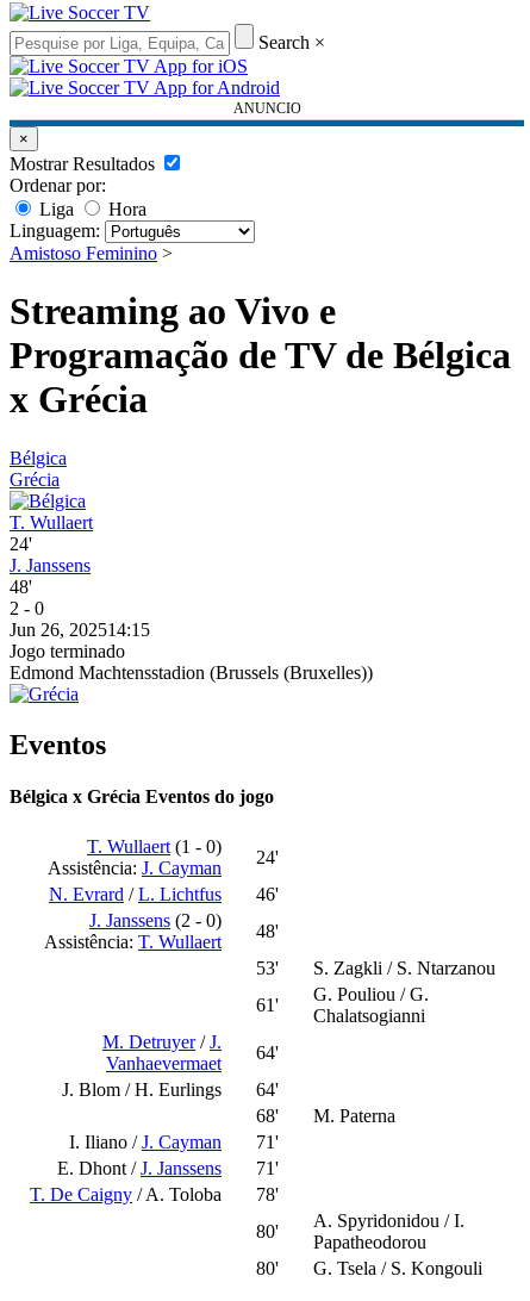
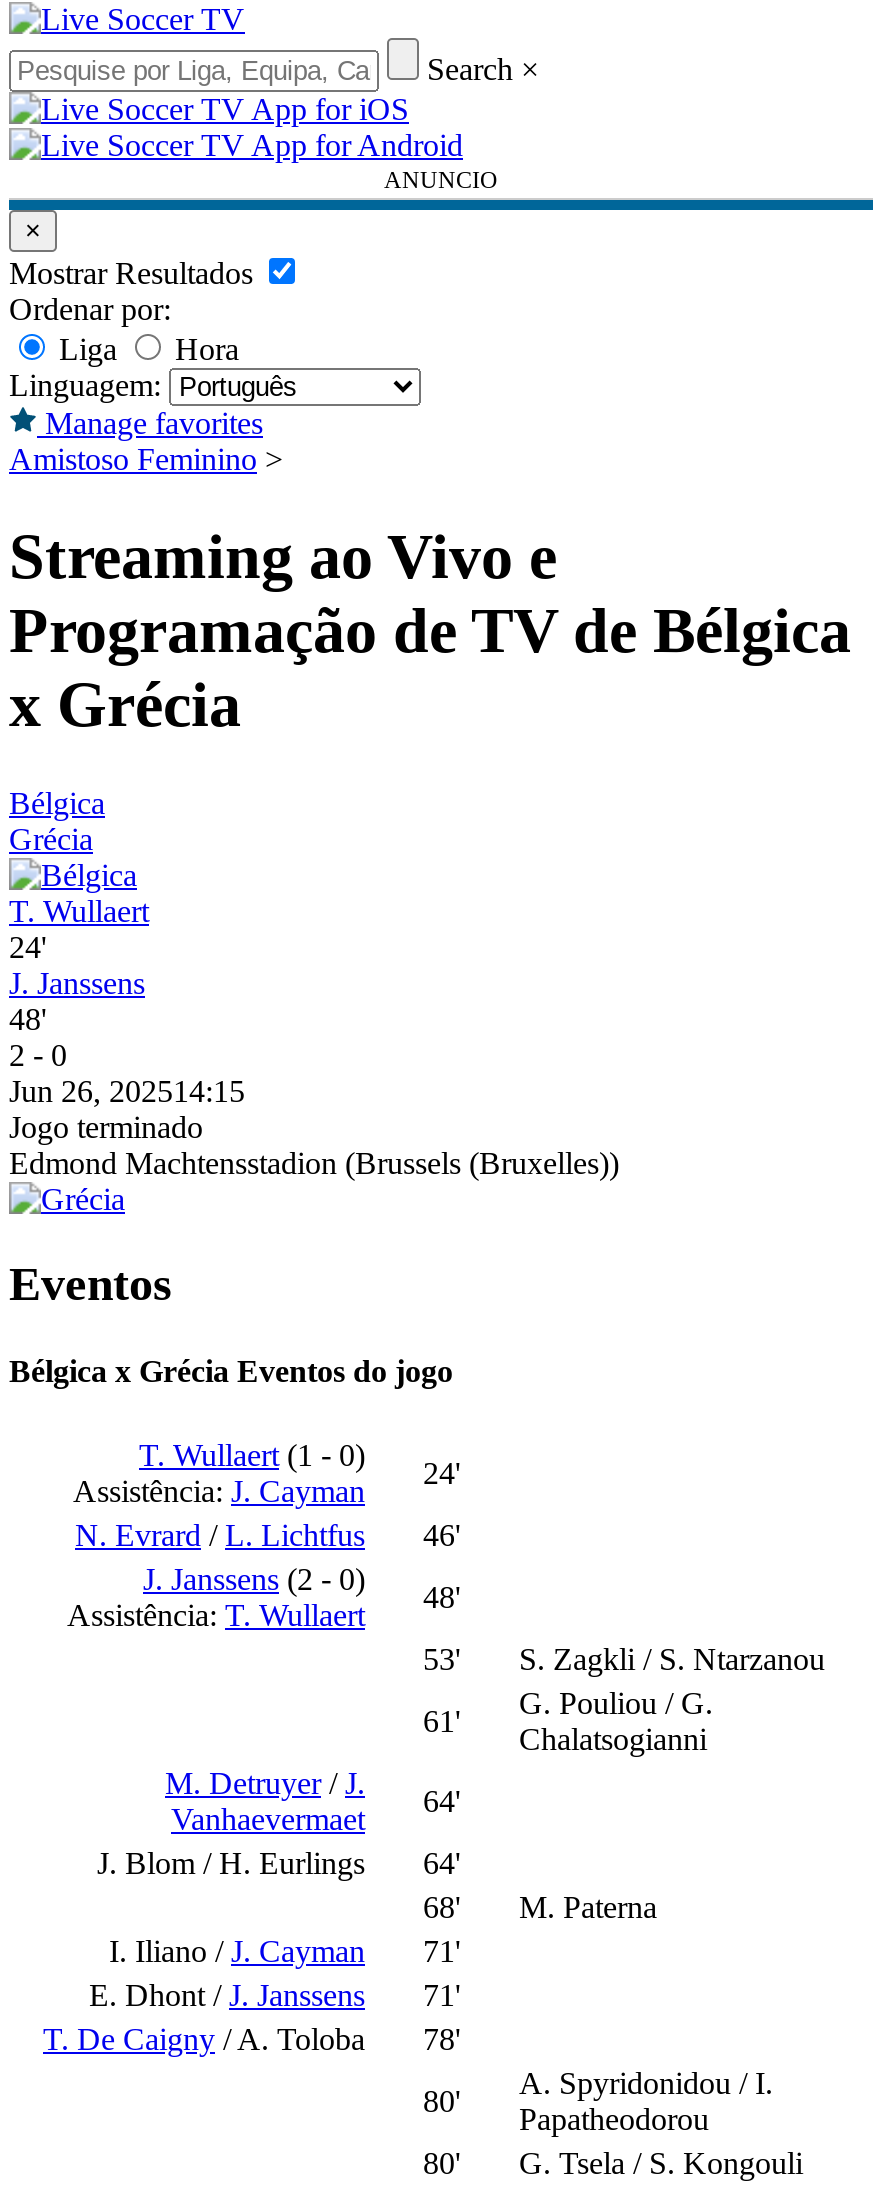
none -> [37,406,263,440] Manage favorites

